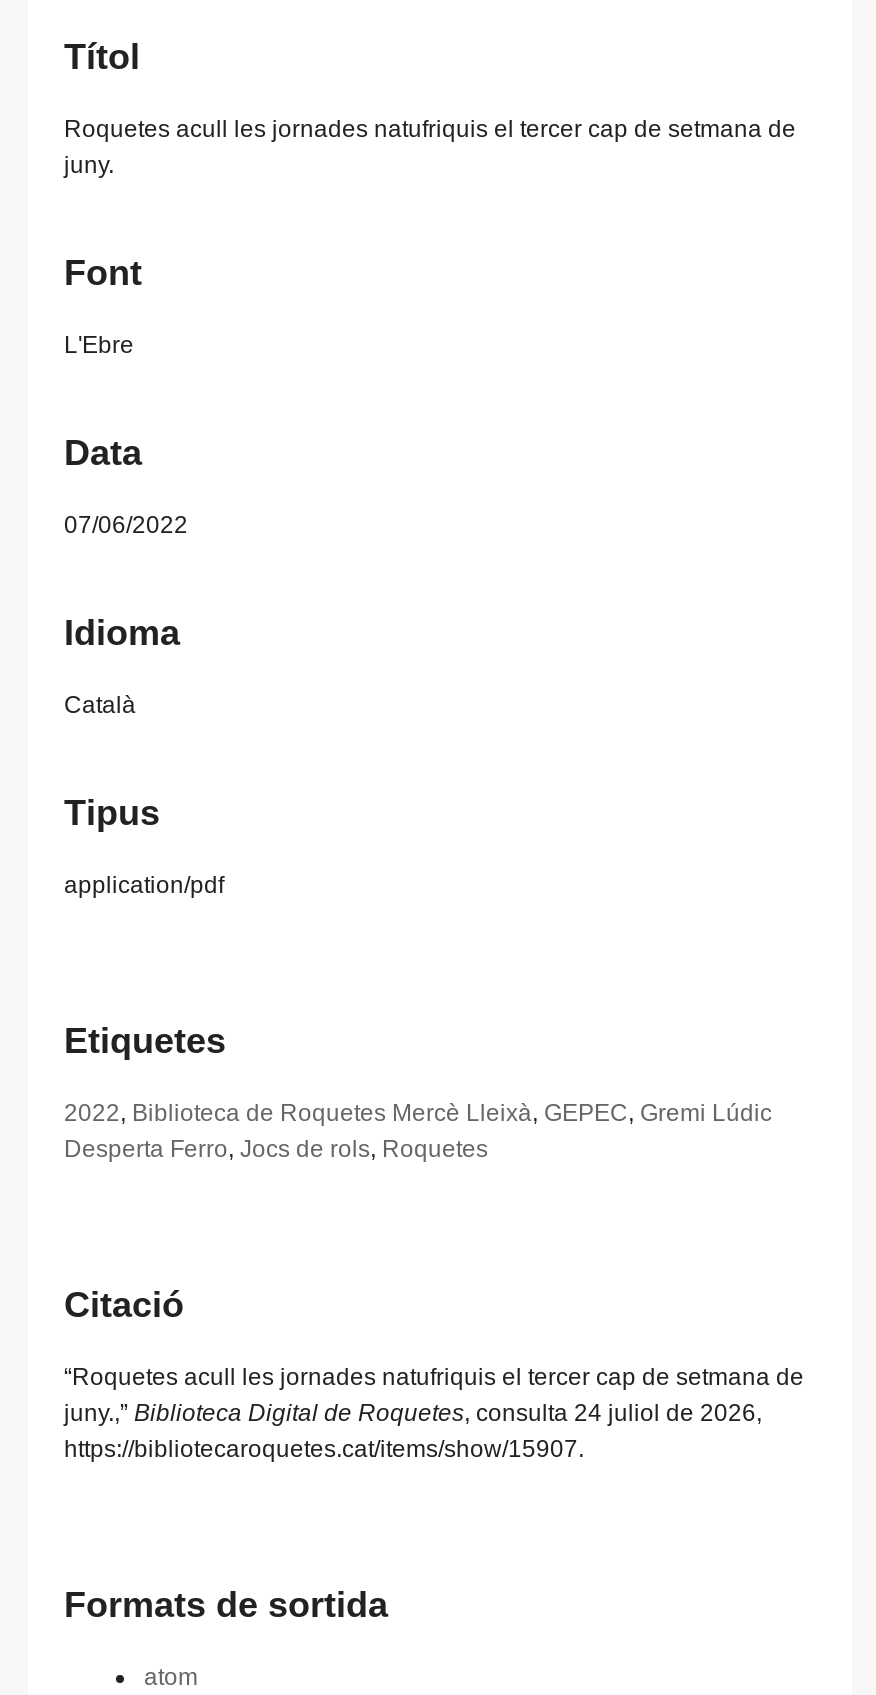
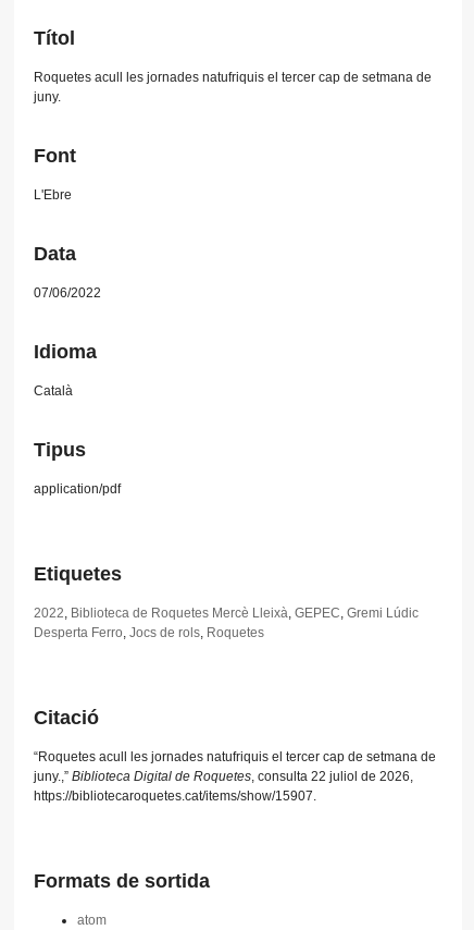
[64,1398,762,1426] juny.,” Biblioteca Digital de Roquetes, consulta 24 juliol de 2026, -> [34,769,413,784] juny.,” Biblioteca Digital de Roquetes, consulta 22 juliol de 2026,

